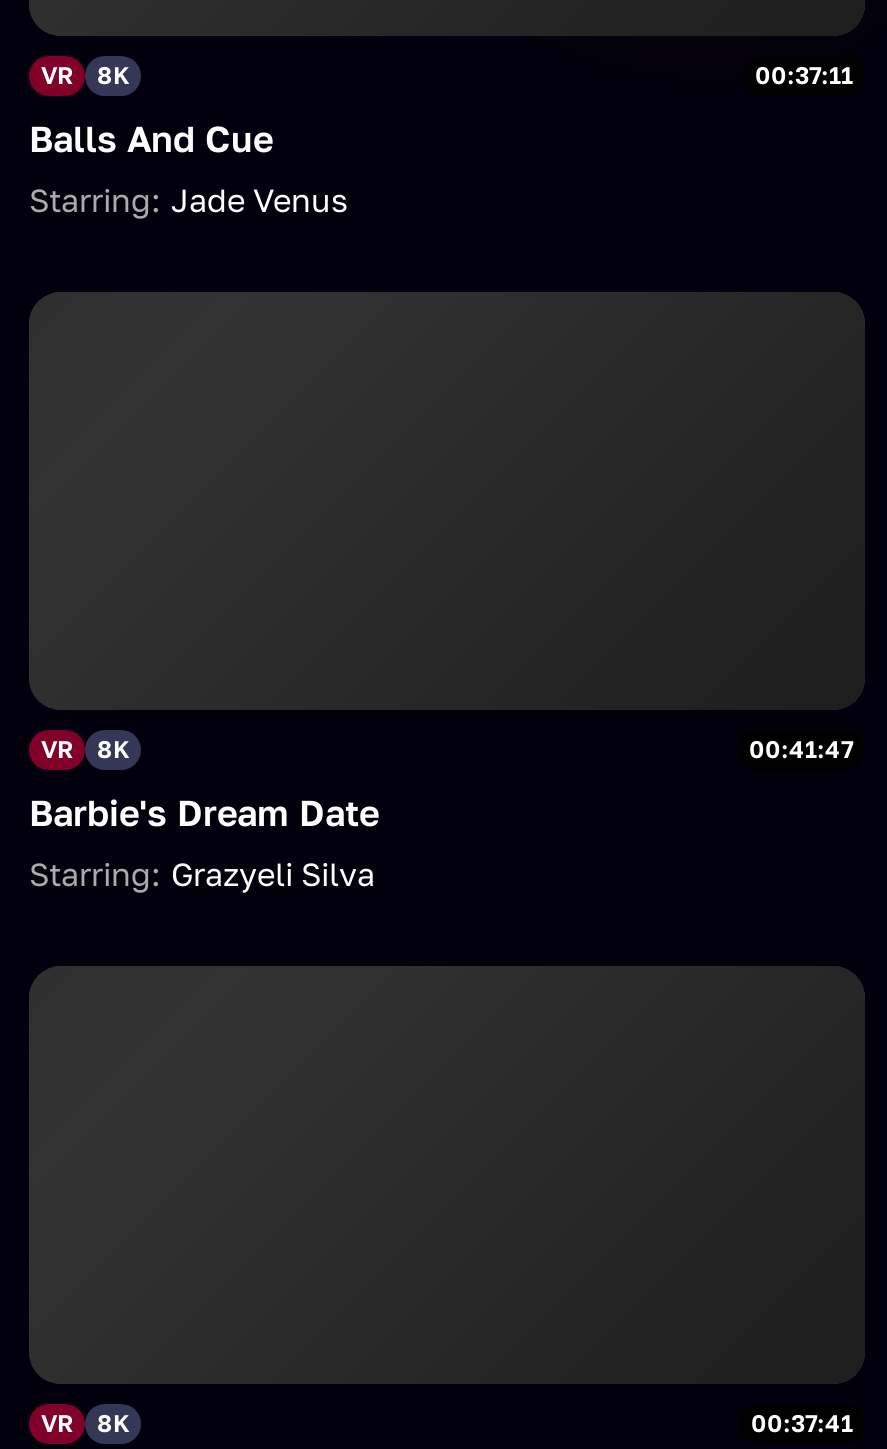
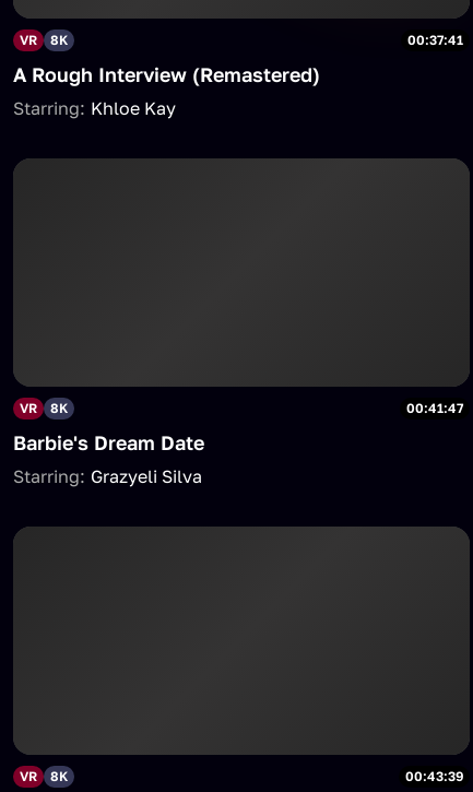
[755,60,853,90] 00:37:11 -> [407,32,463,48] 00:37:41
[29,116,273,160] Balls And Cue -> [13,62,320,86] A Rough Interview (Remastered)
[29,180,347,220] Starring: Jade Venus -> [13,97,176,119] Starring: Khloe Kay
[751,1408,853,1438] 00:37:41 -> [405,768,463,784] 00:43:39

